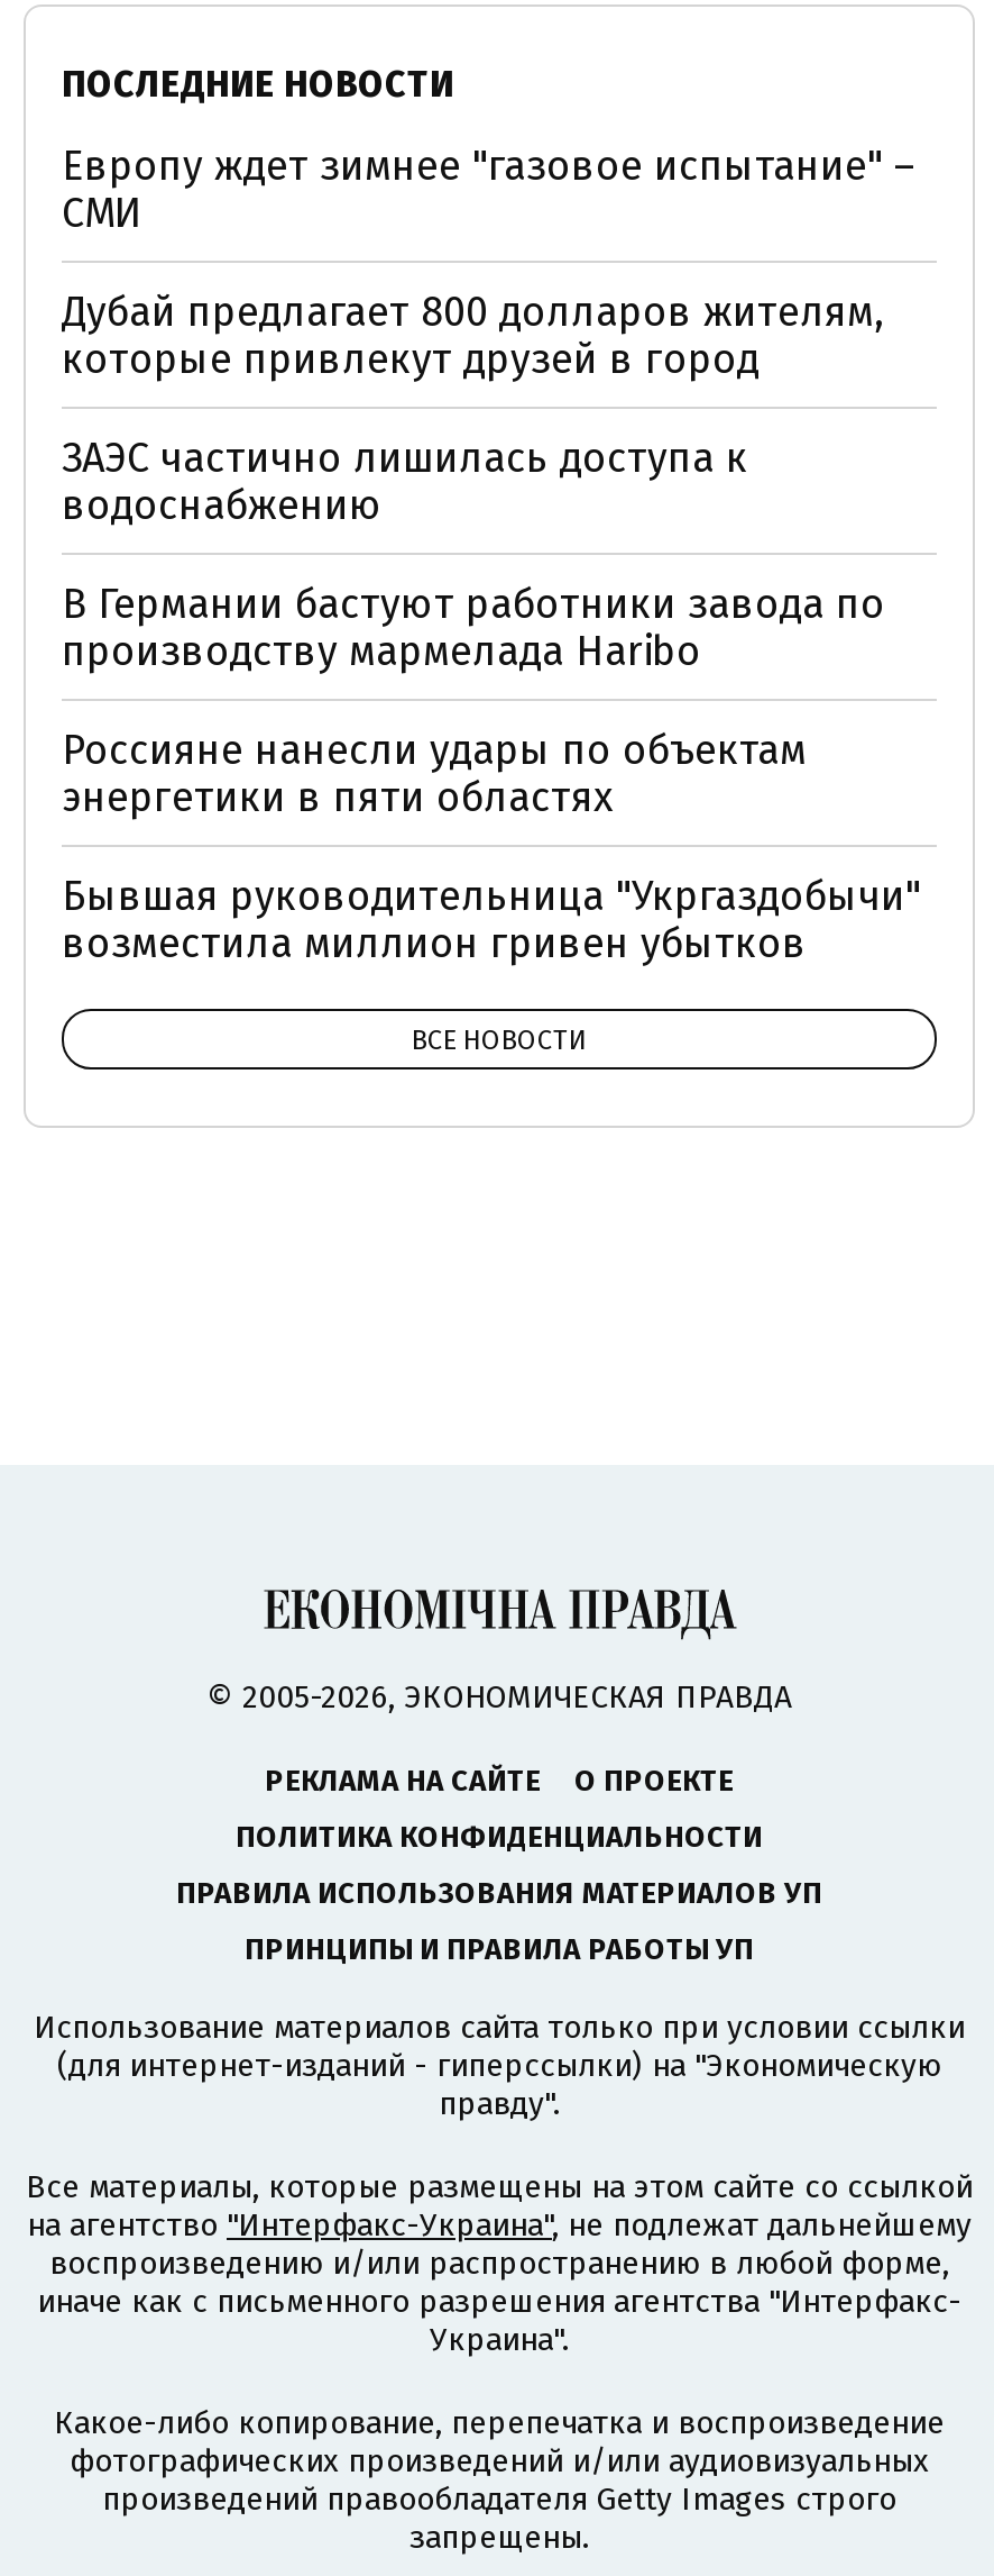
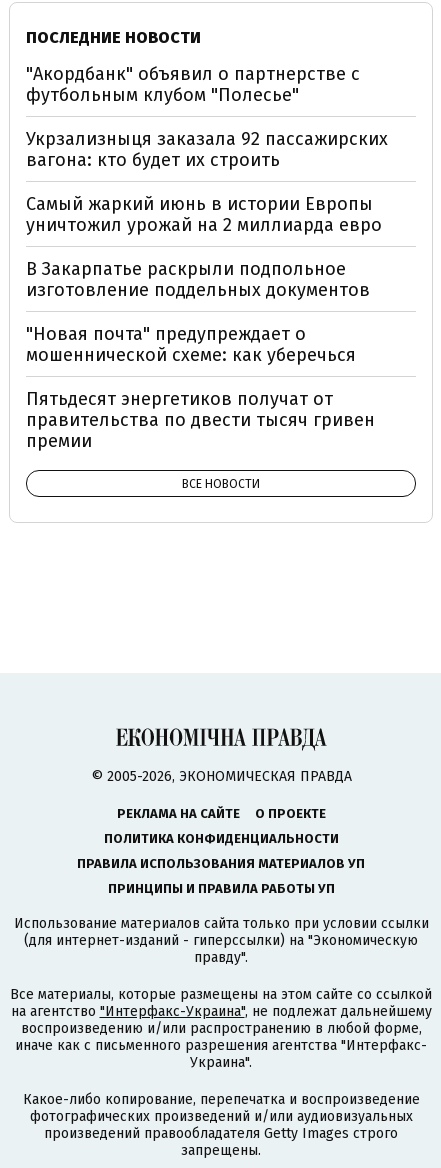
[62,141,917,237] Европу ждет зимнее "газовое испытание" – | СМИ -> [26,63,360,106] "Акордбанк" объявил о партнерстве с | футбольным клубом "Полесье"
[62,287,885,384] Дубай предлагает 800 долларов жителям, | которые привлекут друзей в город -> [26,128,388,171] Укрзализныця заказала 92 пассажирских | вагона: кто будет их строить
[62,433,748,530] ЗАЭС частично лишилась доступа к | водоснабжению -> [26,193,382,236] Самый жаркий июнь в истории Европы | уничтожил урожай на 2 миллиарда евро
[62,579,885,676] В Германии бастуют работники завода по | производству мармелада Haribo -> [26,258,370,301] В Закарпатье раскрыли подпольное | изготовление поддельных документов
[62,725,807,822] Россияне нанесли удары по объектам | энергетики в пяти областях -> [26,323,356,366] "Новая почта" предупреждает о | мошеннической схеме: как уберечься
[62,871,921,968] Бывшая руководительница "Укргаздобычи" | возместила миллион гривен убытков -> [26,388,375,452] Пятьдесят энергетиков получат от | правительства по двести тысяч гривен | премии

